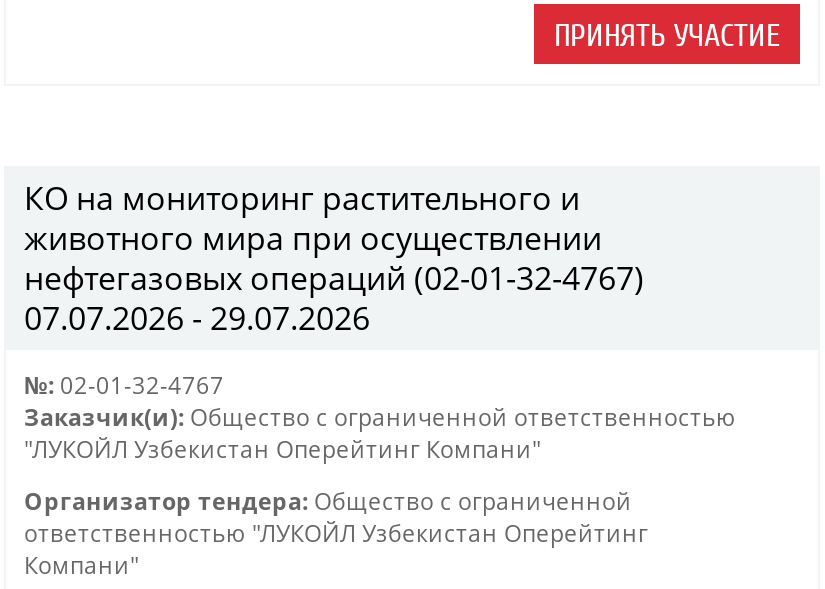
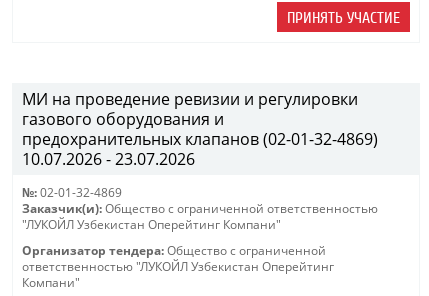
[24,176,644,340] КО на мониторинг растительного и | животного мира при осуществлении | нефтегазовых операций (02-01-32-4767) | 07.07.2026 - 29.07.2026 -> [22,88,378,170] МИ на проведение ревизии и регулировки | газового оборудования и | предохранительных клапанов (02-01-32-4869) | 10.07.2026 - 23.07.2026
[24,370,224,400] №: 02-01-32-4767 -> [22,185,122,200] №: 02-01-32-4869

